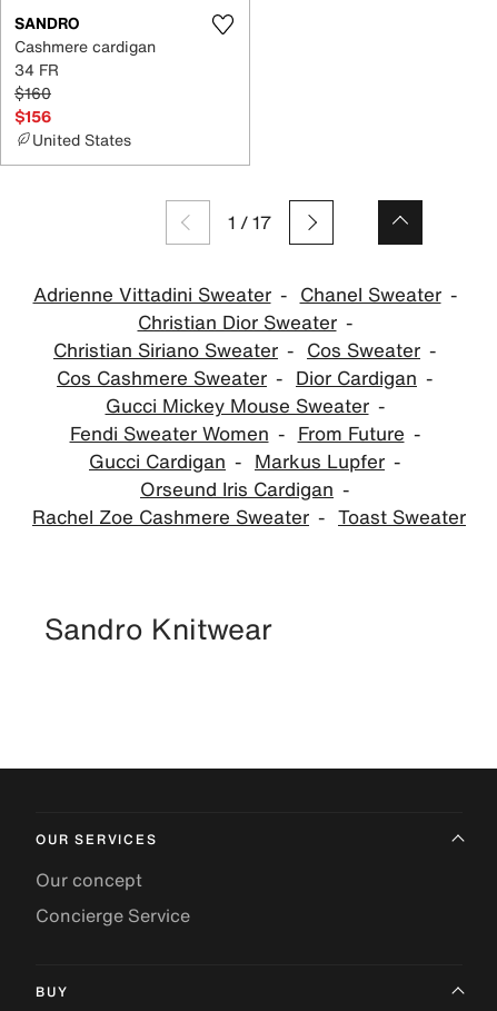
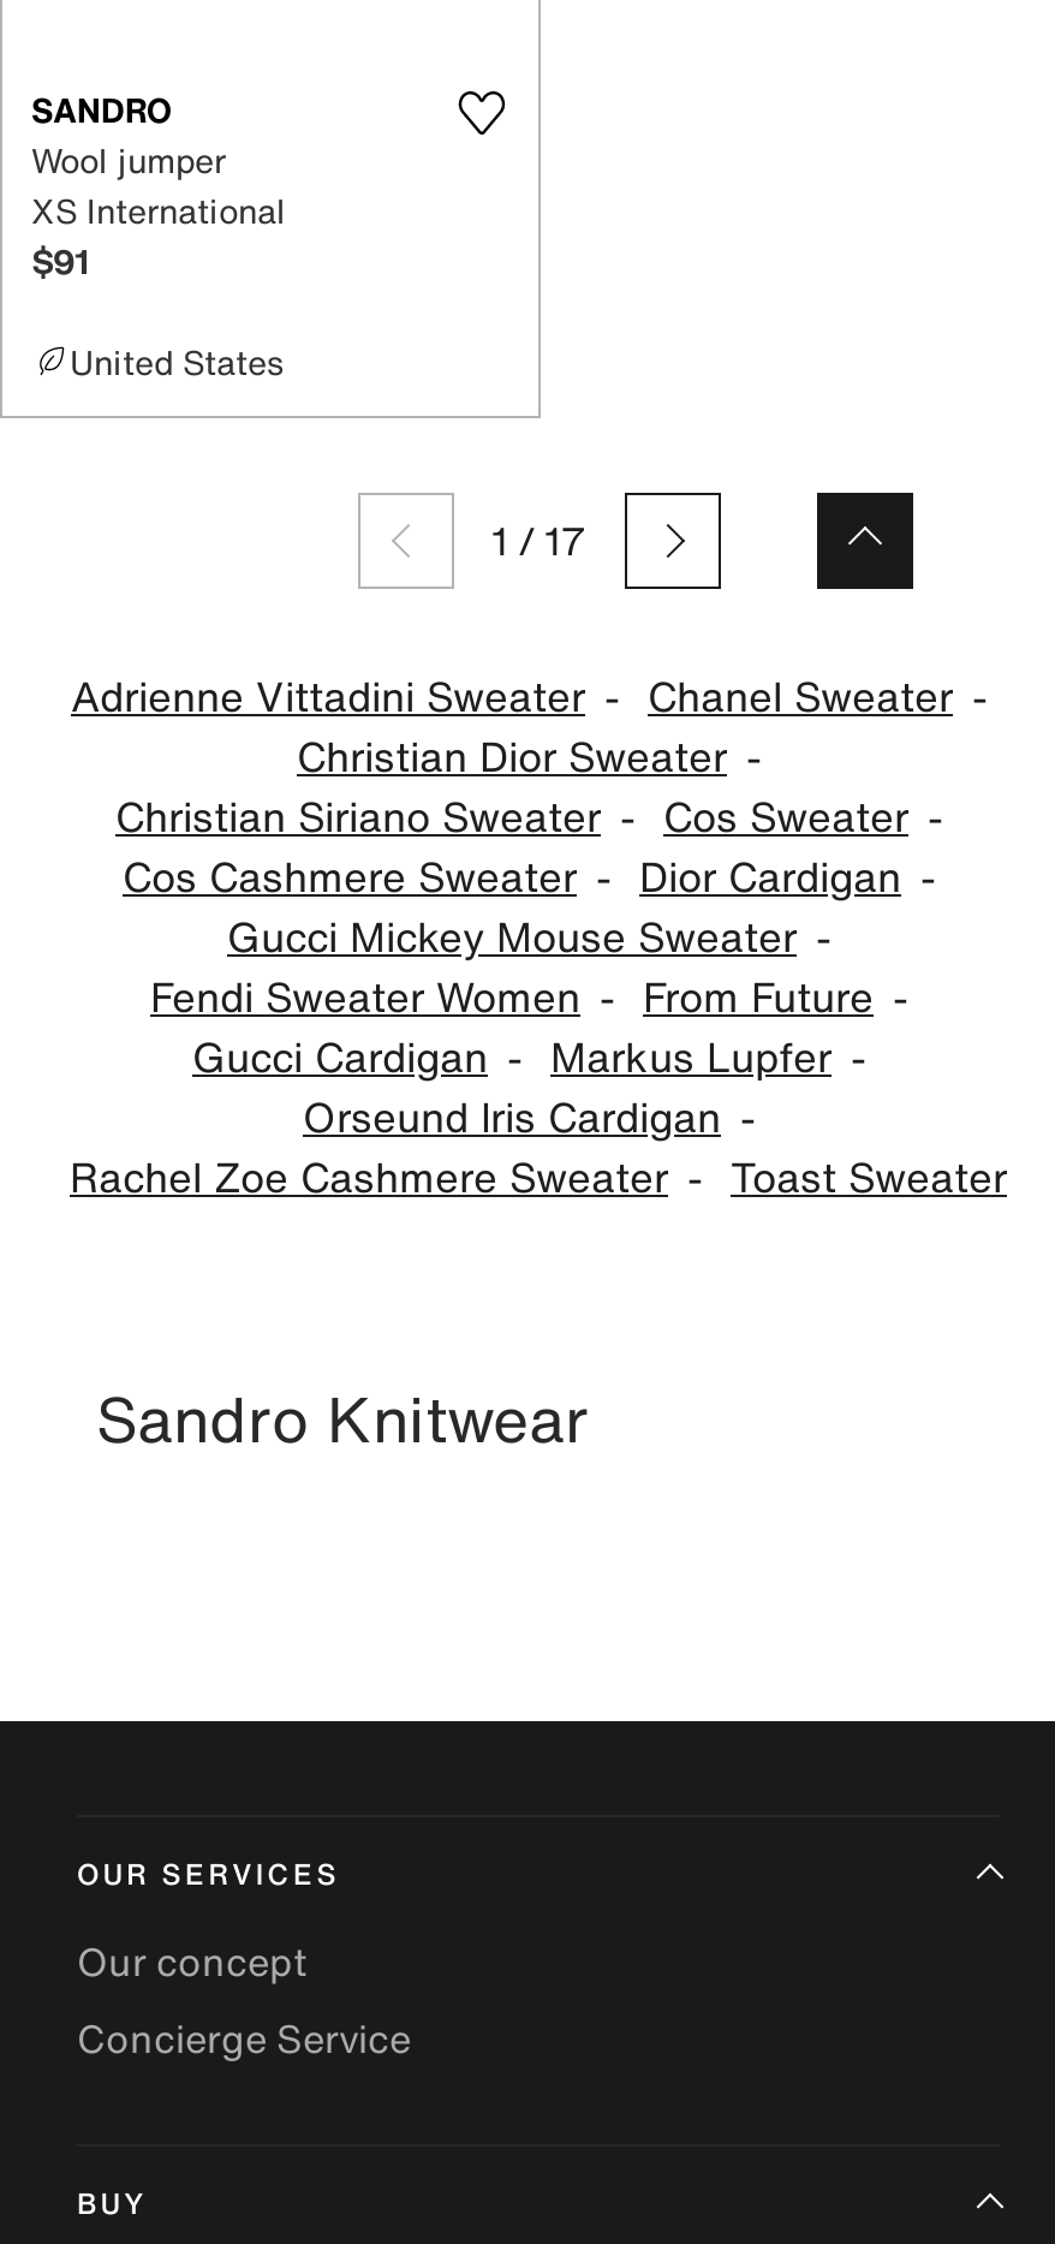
[14,34,156,127] Cashmere cardigan | 34 FR | $160 | $156 -> [31,133,296,285] Wool jumper | XS International | $91

